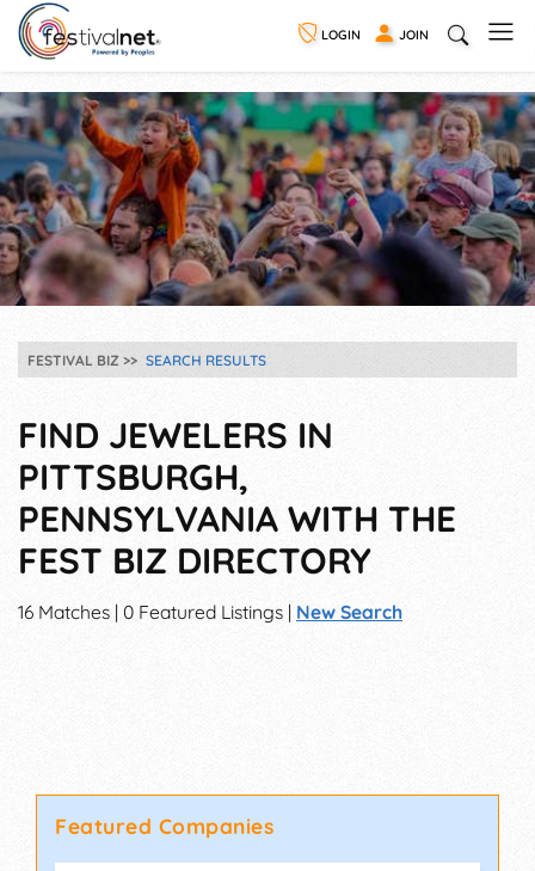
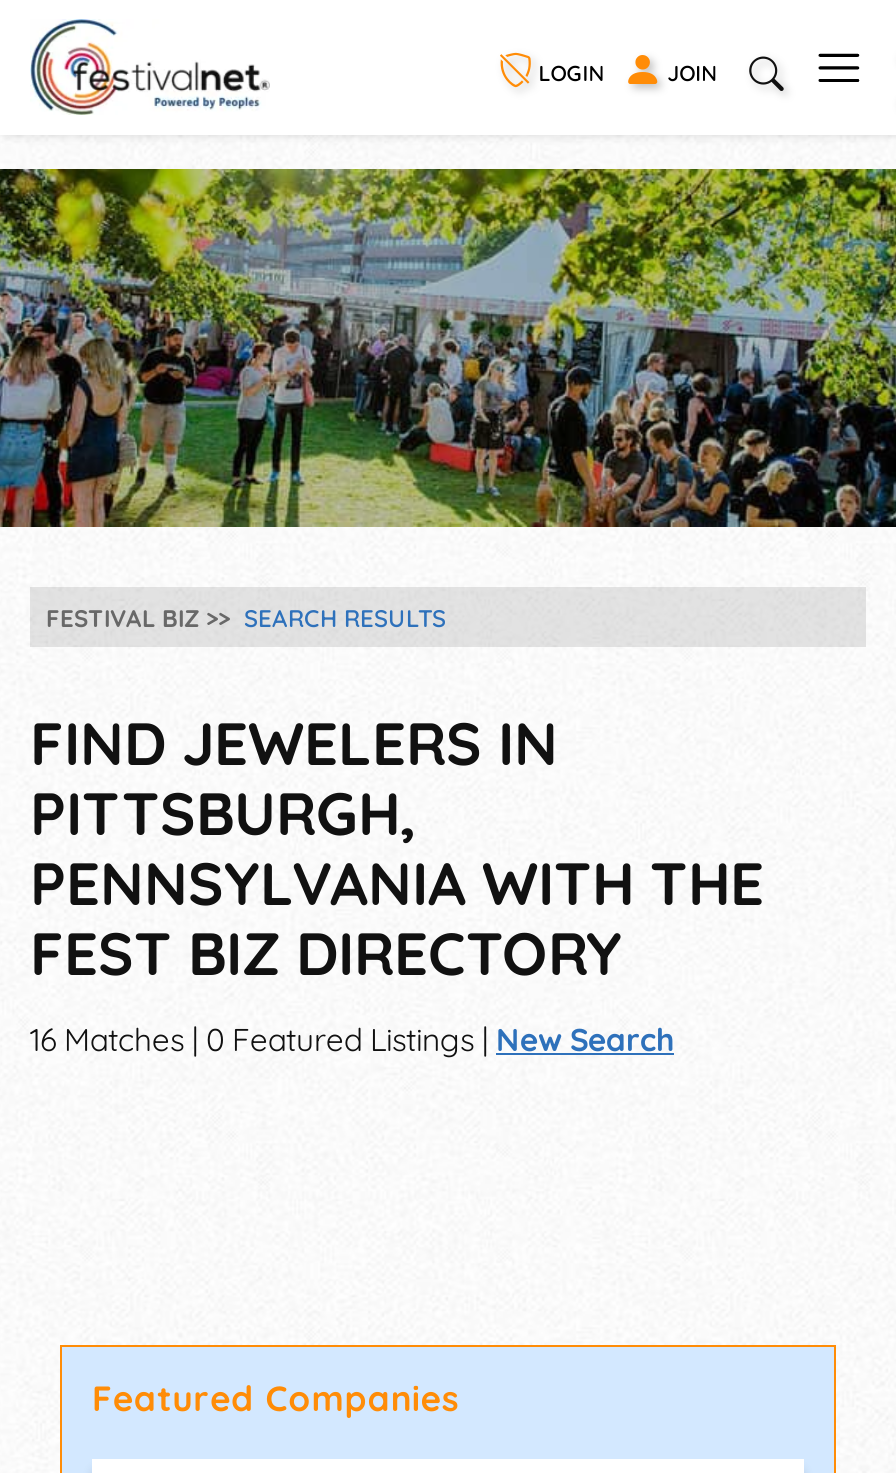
[4,91,531,307] [image] -> [6,167,890,529] [image]

